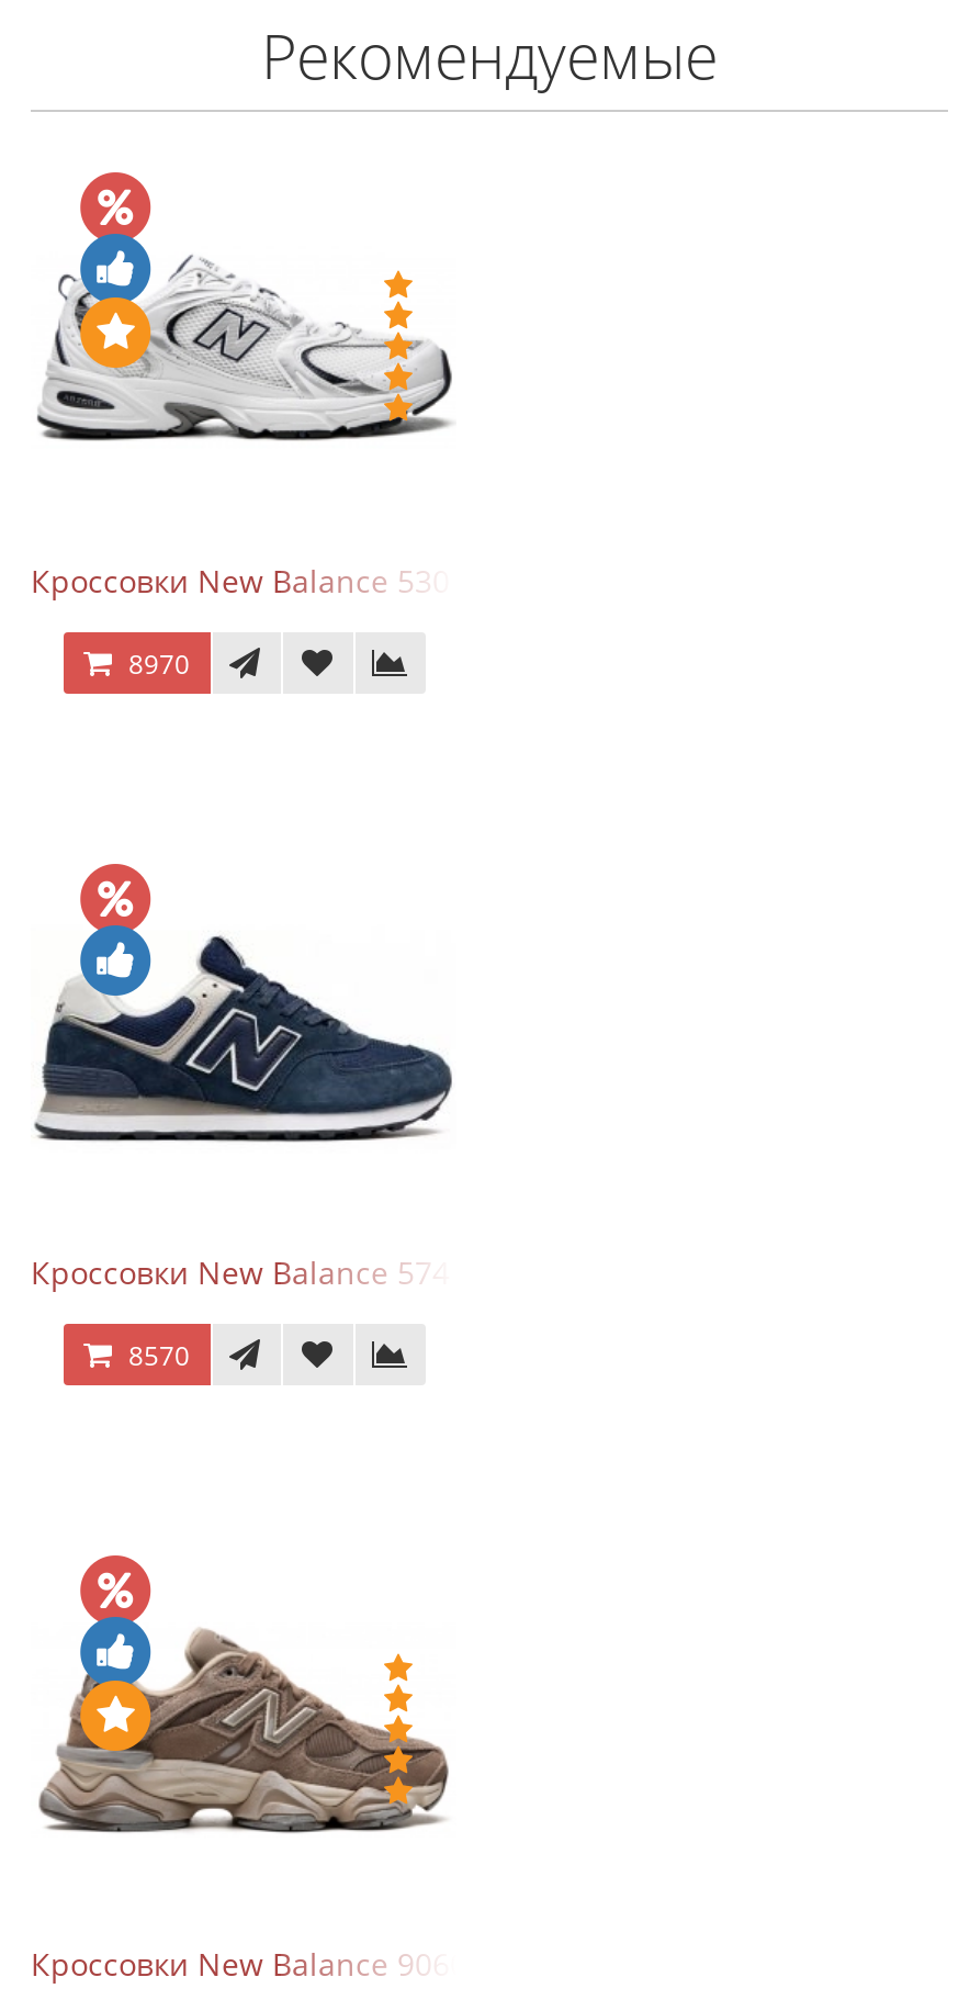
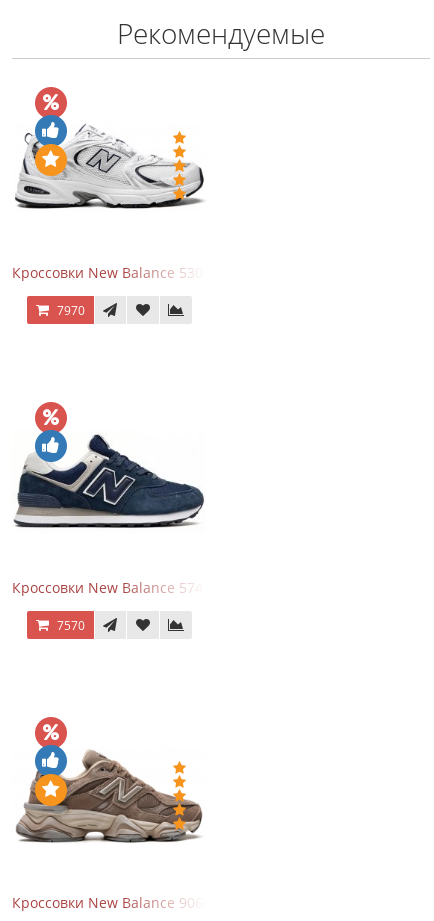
[128,645,190,683] 8970 -> [56,302,84,319] 7970
[128,1337,190,1374] 8570 -> [56,617,84,634] 7570

